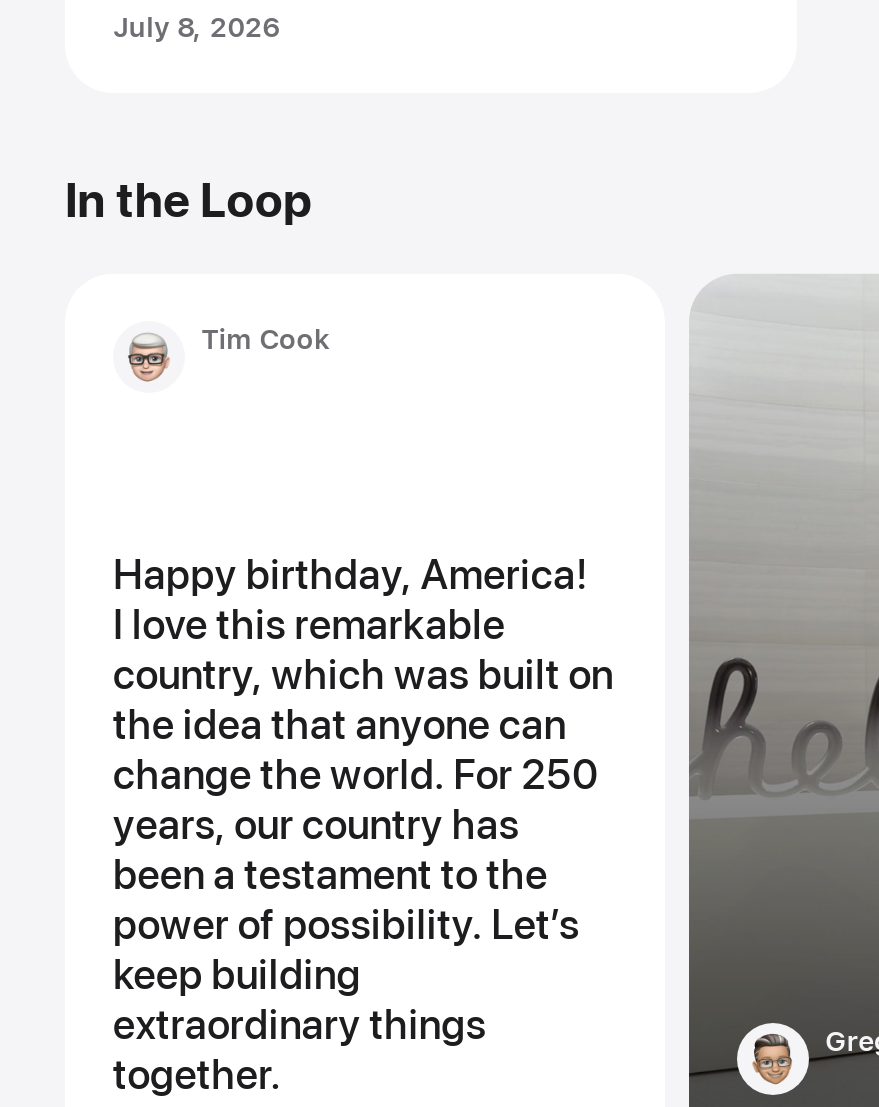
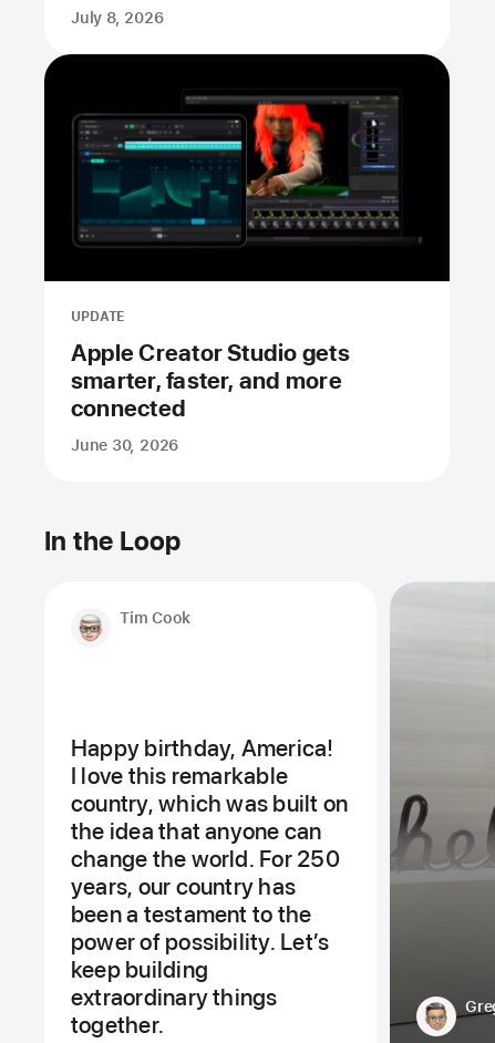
none -> [43,53,451,454] [image] | UPDATE | Apple Creator Studio gets | smarter, faster, and more | connected | June 30, 2026

